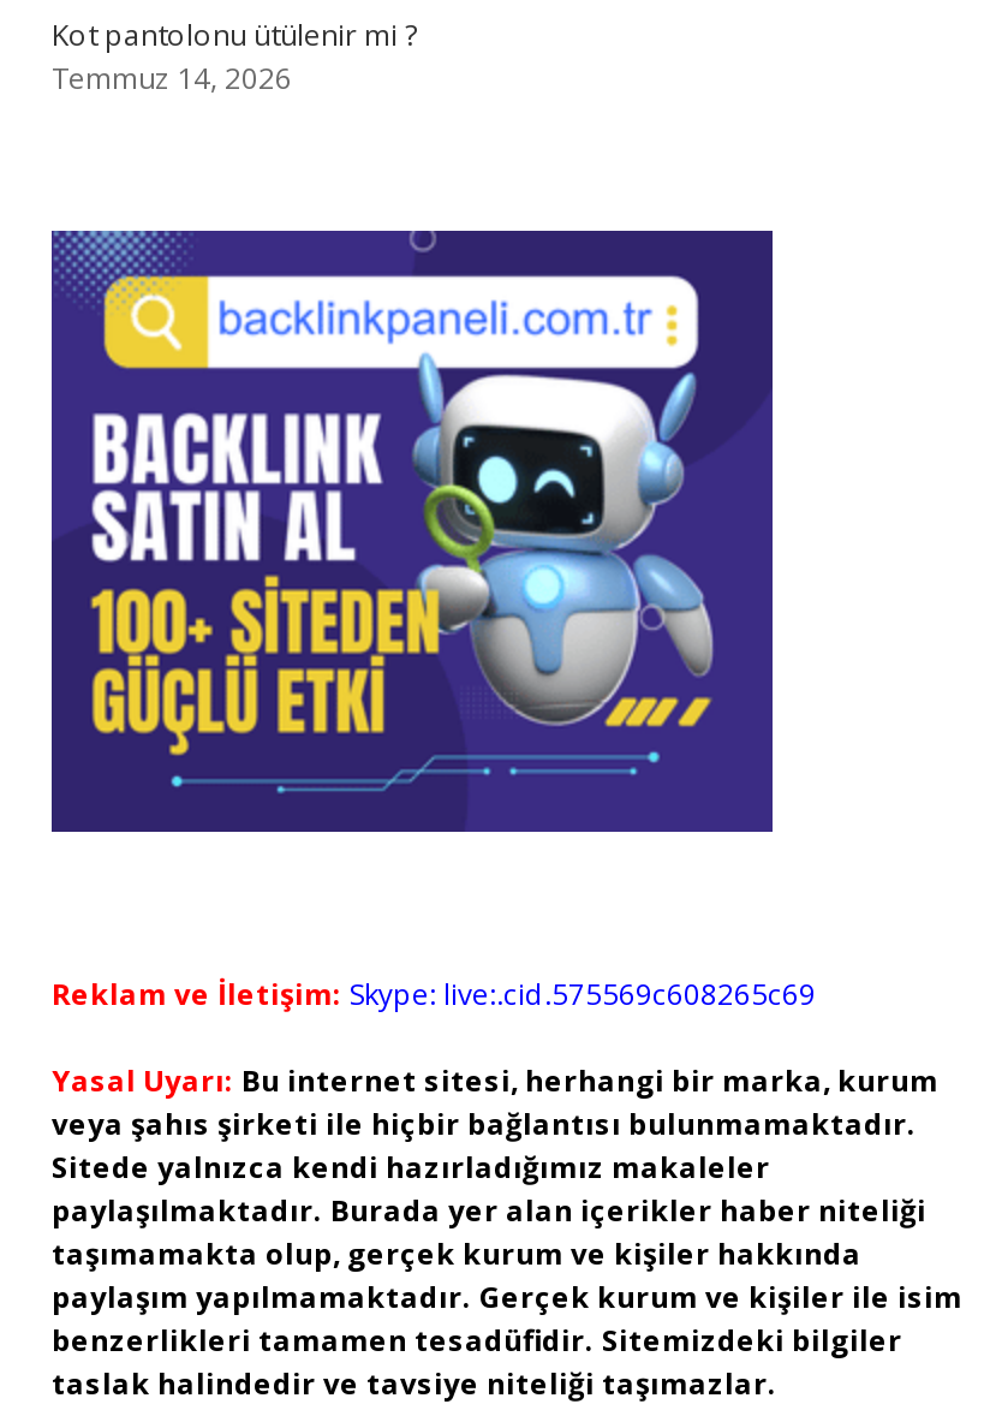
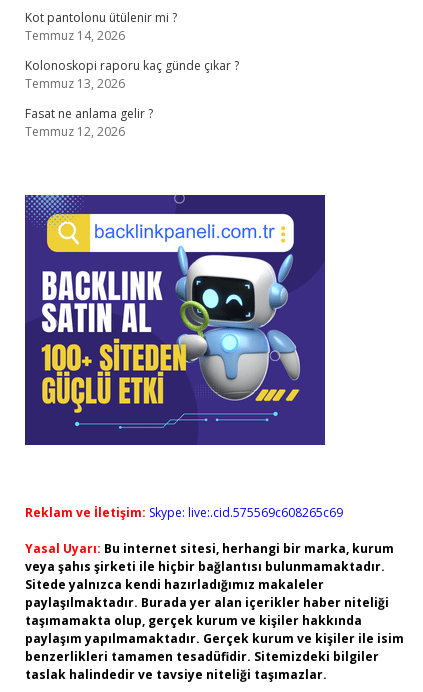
none -> [25,57,239,140] Kolonoskopi raporu kaç günde çıkar ? | Temmuz 13, 2026 | Fasat ne anlama gelir ? | Temmuz 12, 2026

